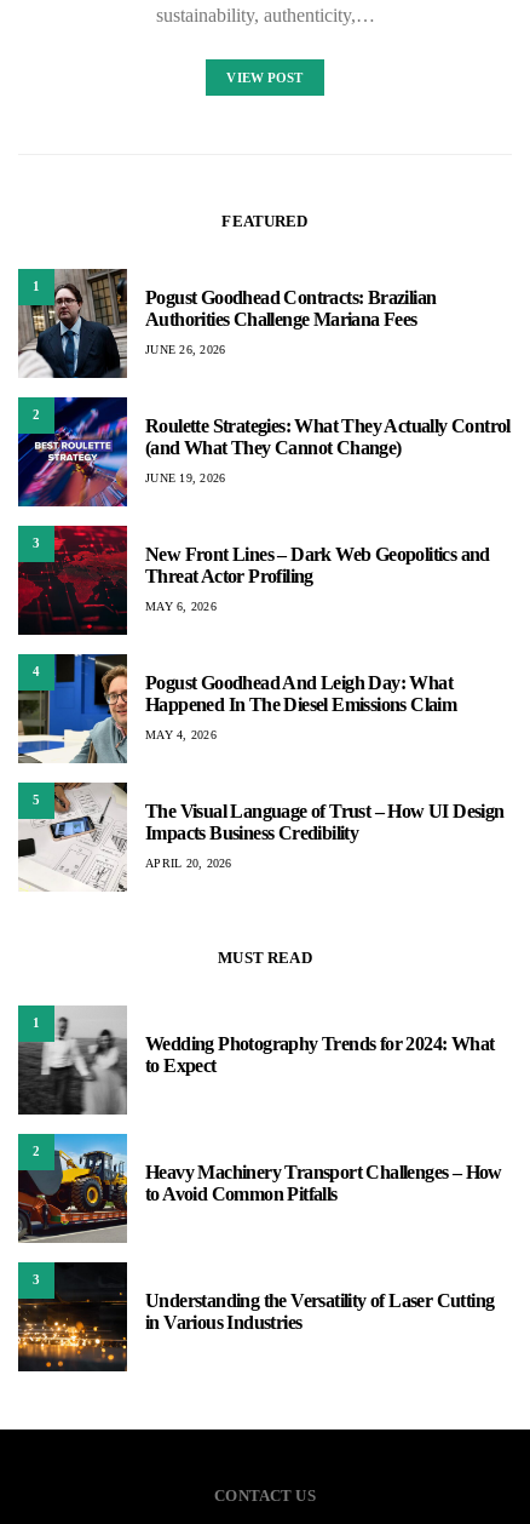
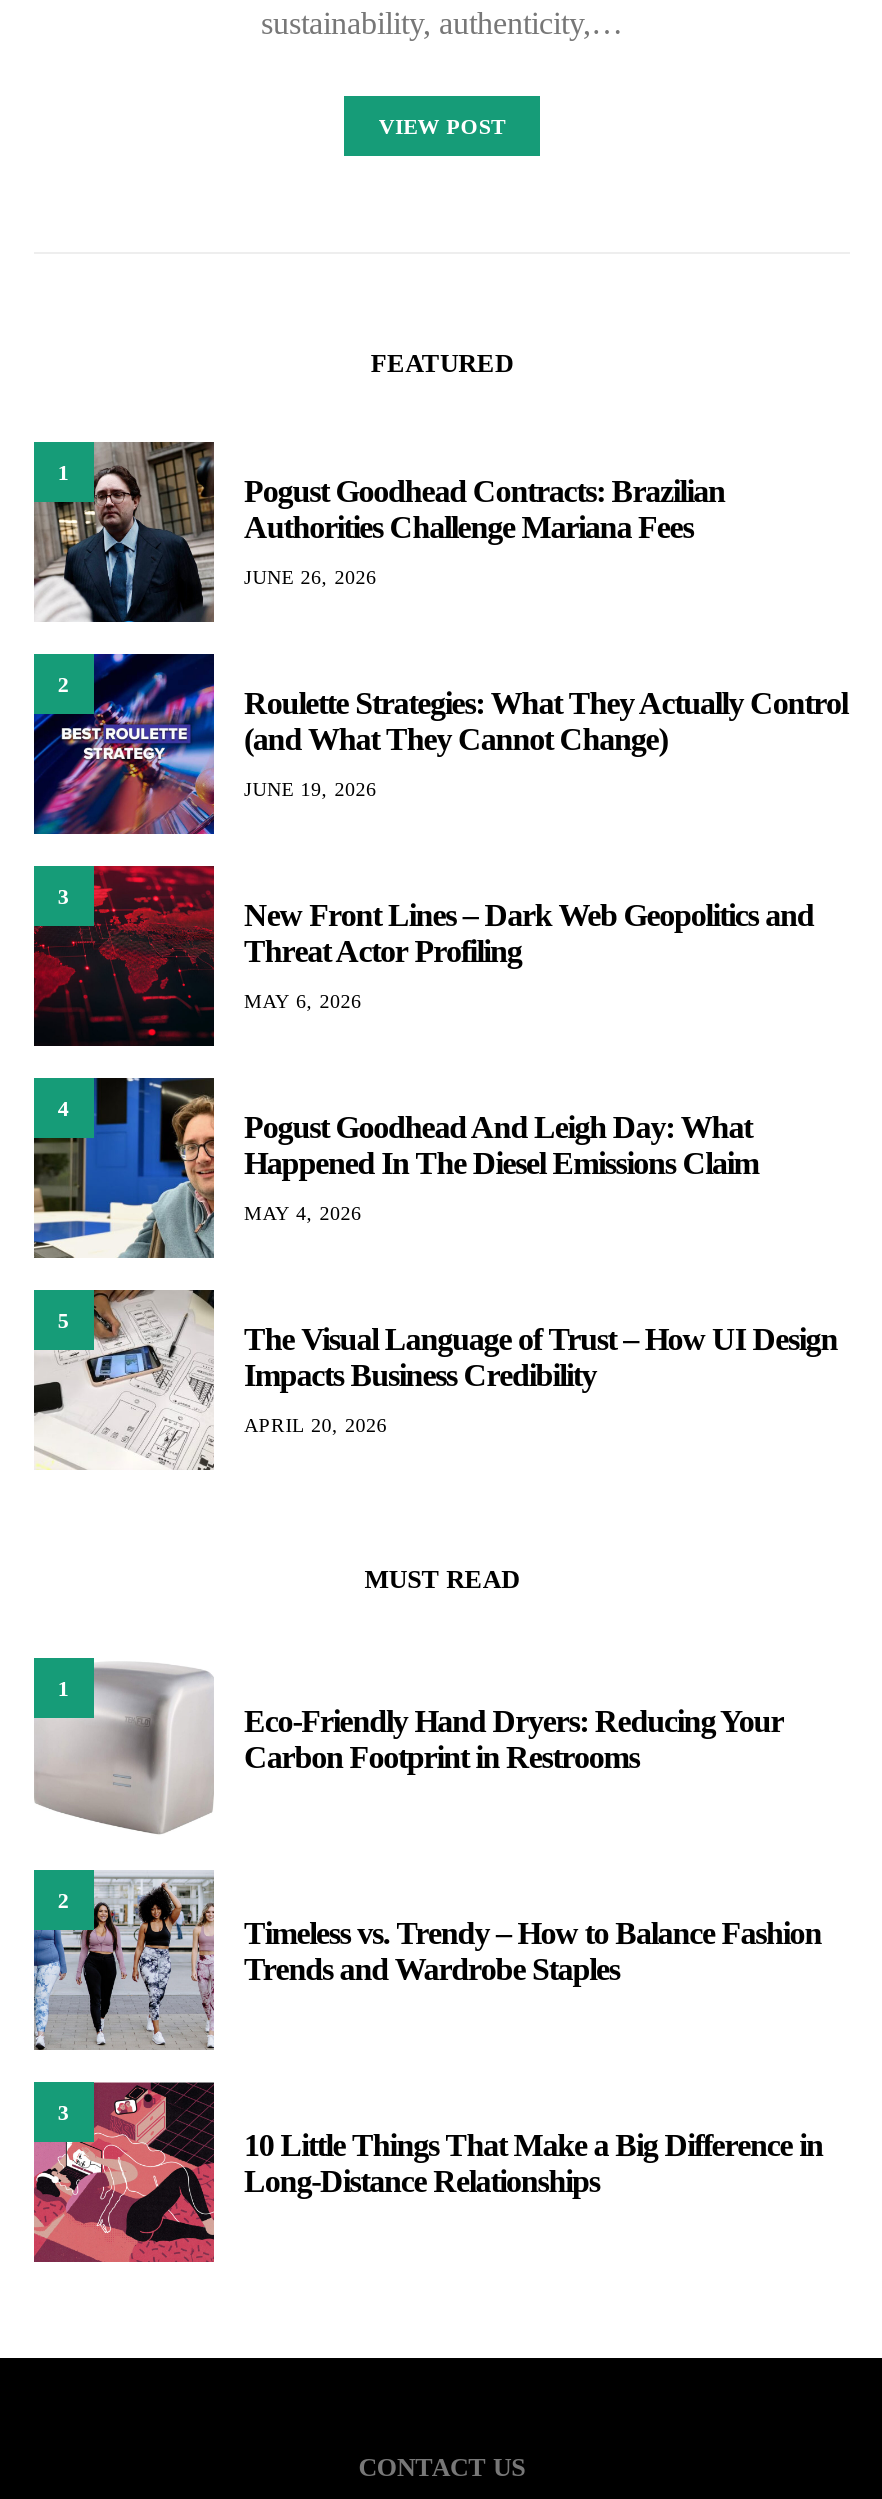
[17,1006,494,1116] [image] | Wedding Photography Trends for 2024: What | to Expect -> [34,1662,783,1840] [image] | Eco-Friendly Hand Dryers: Reducing Your | Carbon Footprint in Restrooms
[17,1134,502,1242] [image] | Heavy Machinery Transport Challenges – How | to Avoid Common Pitfalls -> [32,1874,821,2048] [image] | Timeless vs. Trendy – How to Balance Fashion | Trends and Wardrobe Staples
[17,1261,494,1373] [image] | Understanding the Versatility of Laser Cutting | in Various Industries -> [32,2080,823,2264] [image] | 10 Little Things That Make a Big Difference in | Long-Distance Relationships

